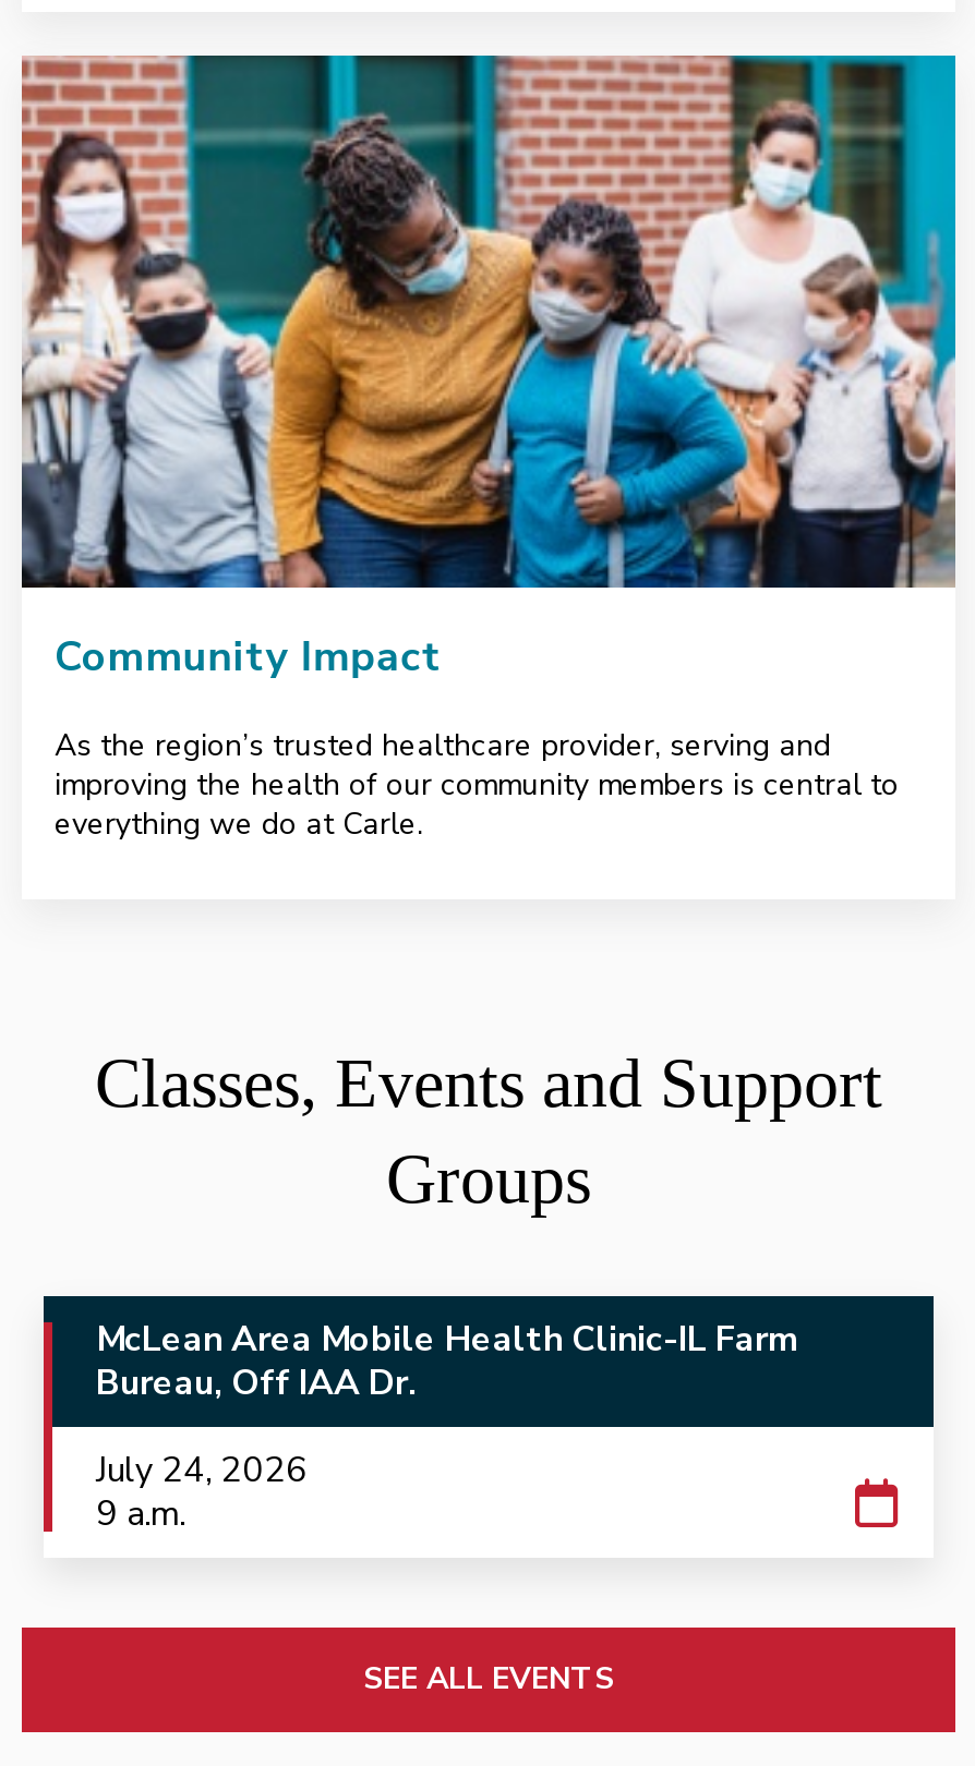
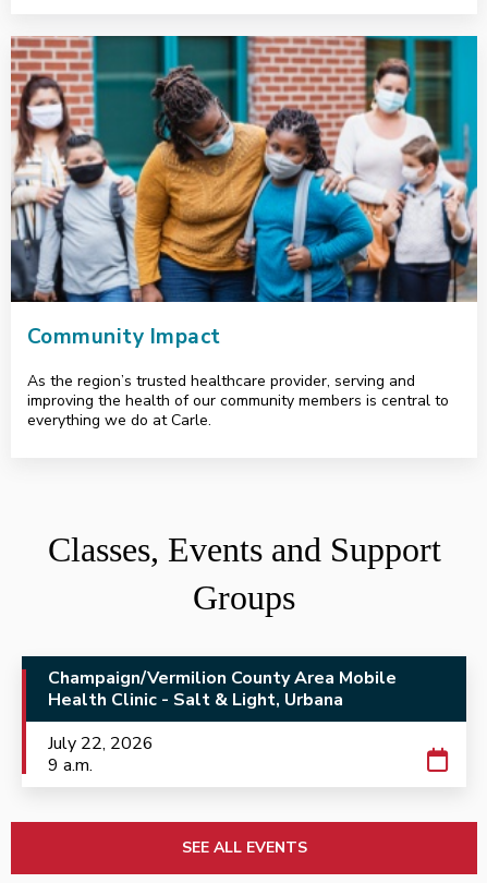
[96,1317,798,1408] McLean Area Mobile Health Clinic-IL Farm | Bureau, Off IAA Dr. -> [48,667,397,712] Champaign/Vermilion County Area Mobile | Health Clinic - Salt & Light, Urbana
[96,1447,308,1495] July 24, 2026 -> [48,732,154,756] July 22, 2026

